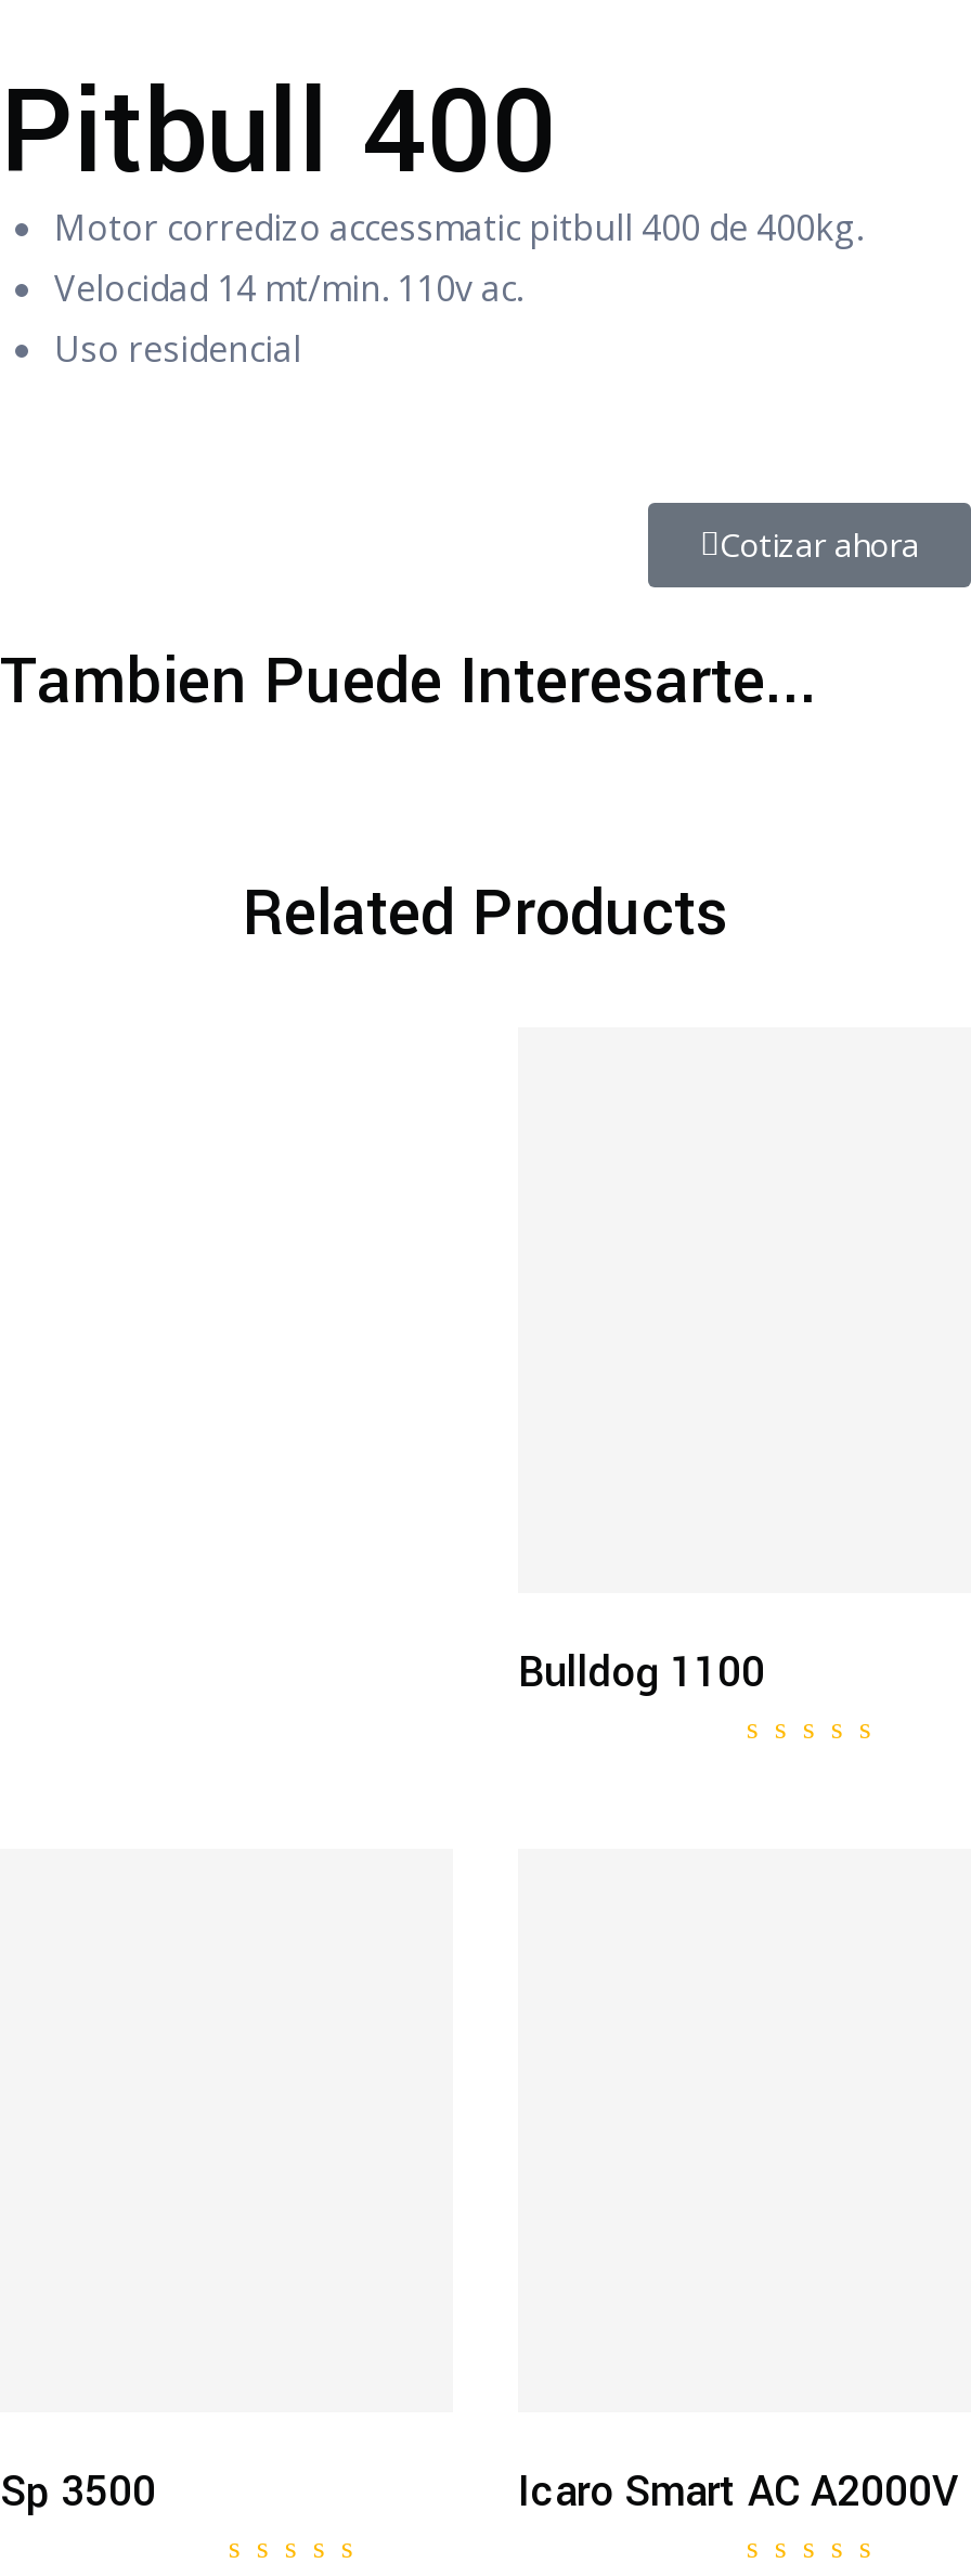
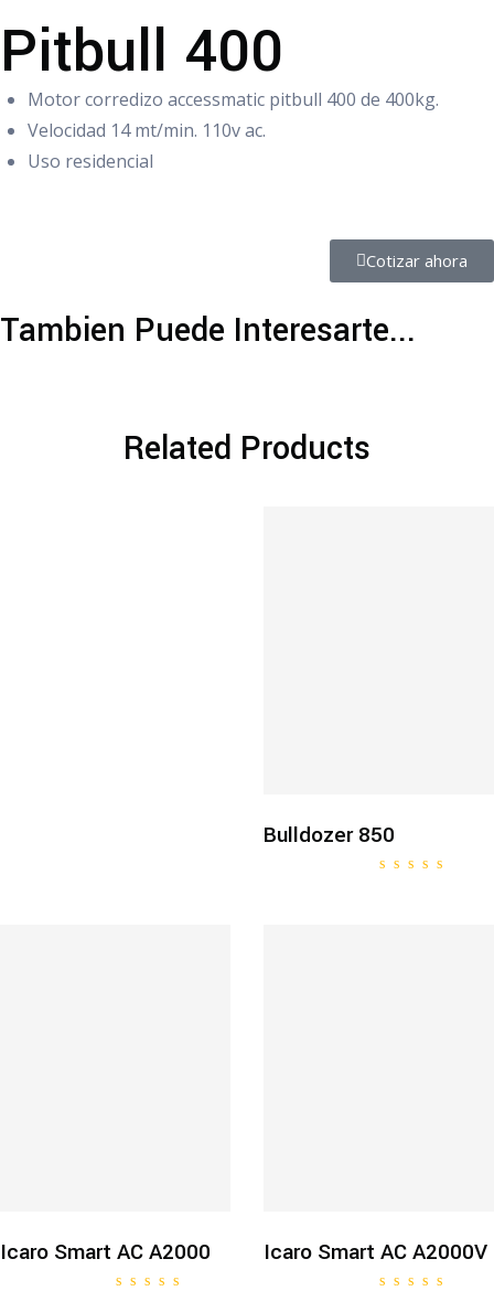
[518,1642,765,1703] Bulldog 1100 -> [264,820,395,851] Bulldozer 850
[0,2463,156,2524] Sp 3500 -> [0,1237,211,1268] Icaro Smart AC A2000

